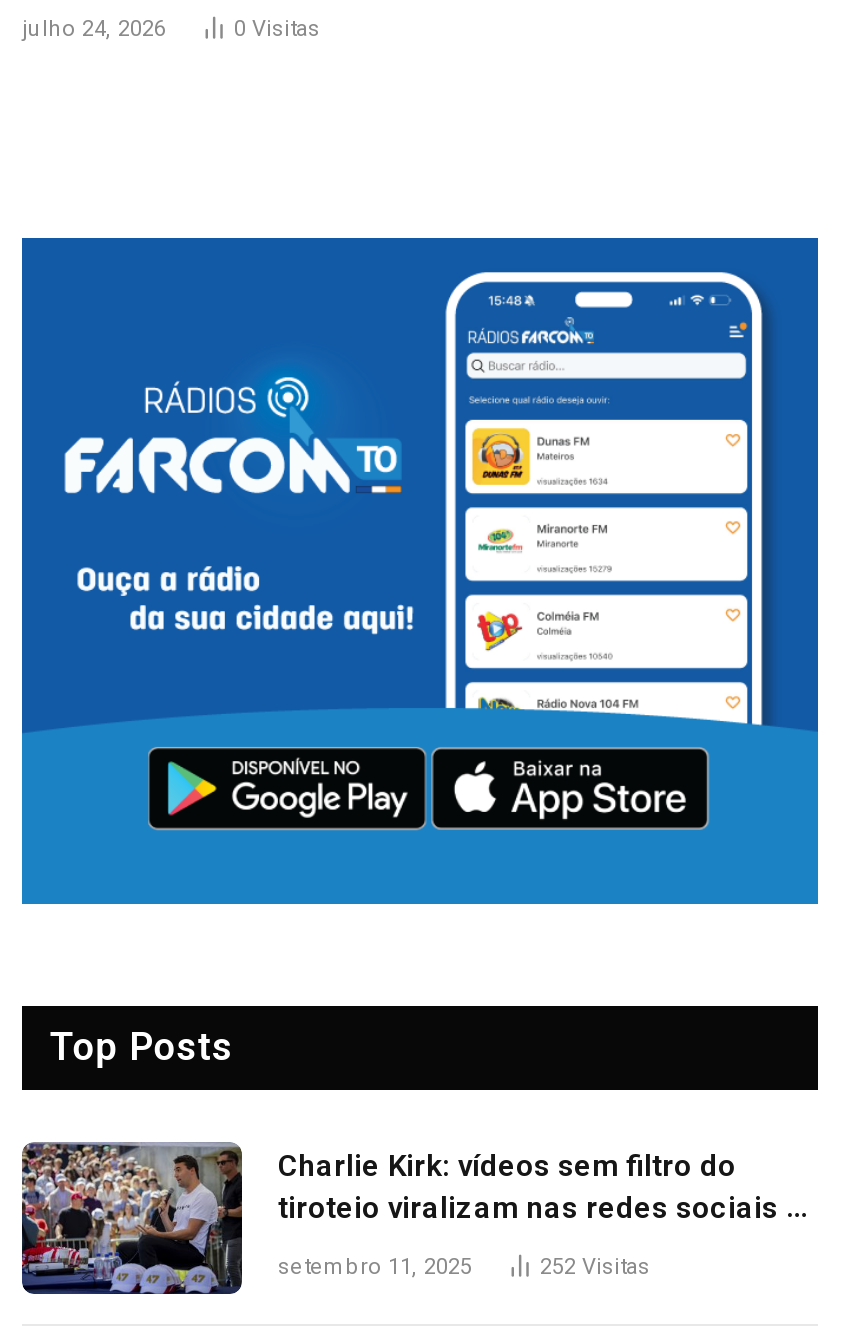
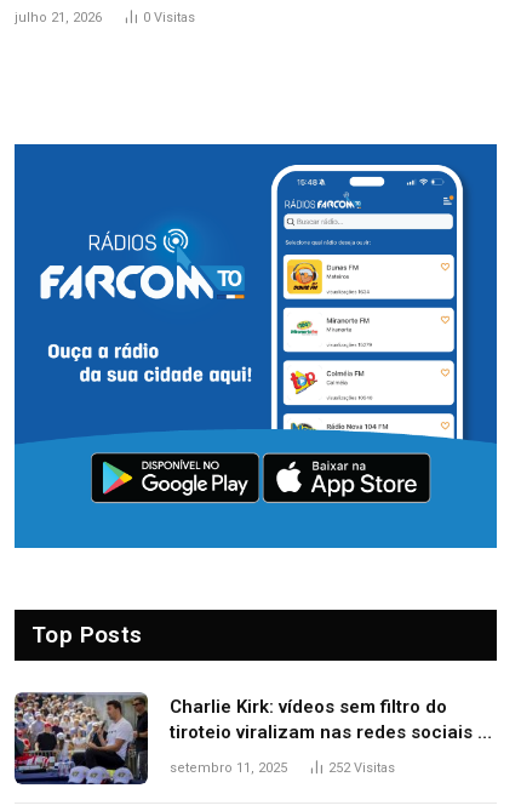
[22,16,166,42] julho 24, 2026 -> [15,10,102,26] julho 21, 2026

